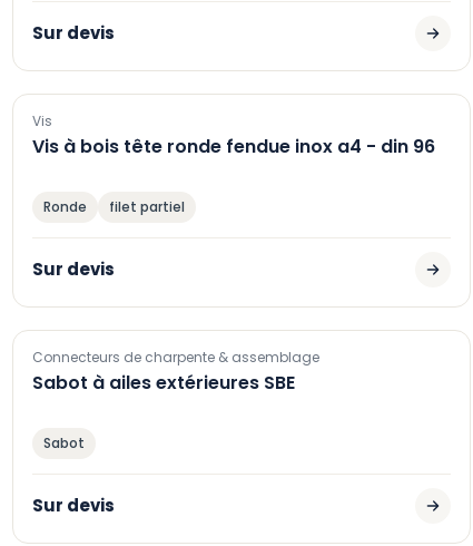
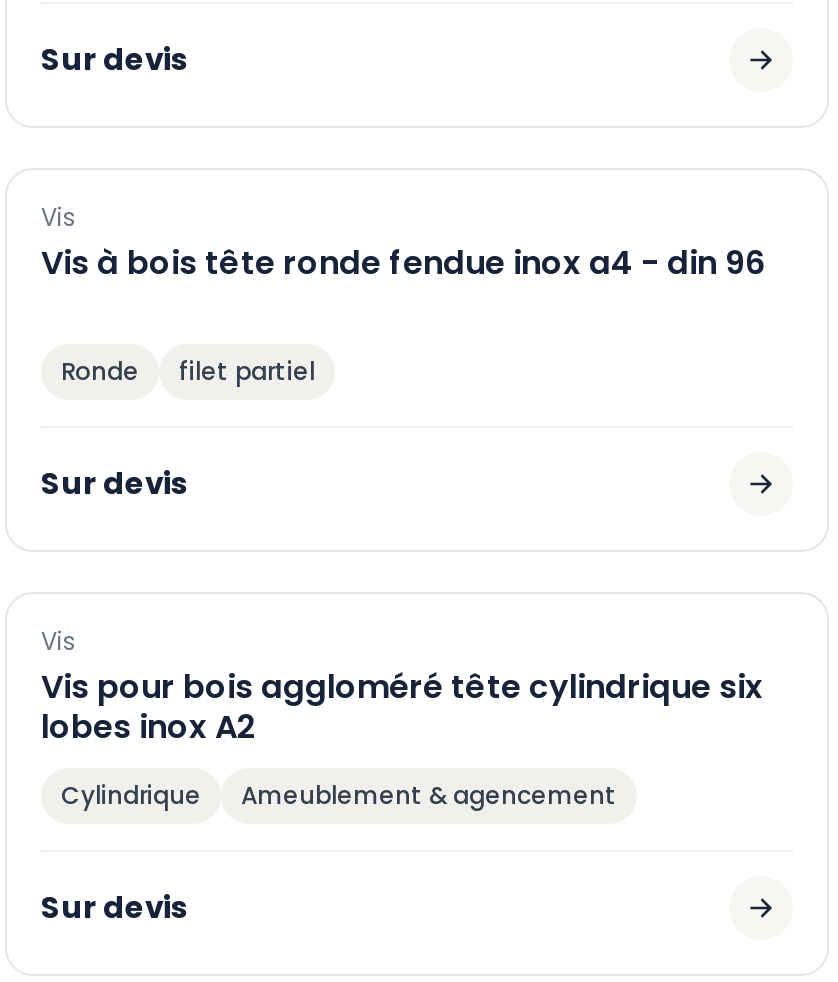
[32,348,319,396] Connecteurs de charpente & assemblage | Sabot à ailes extérieures SBE -> [41,625,763,751] Vis | Vis pour bois aggloméré tête cylindrique six | lobes inox A2
[43,434,85,453] Sabot -> [61,779,617,813] Cylindrique | Ameublement & agencement

